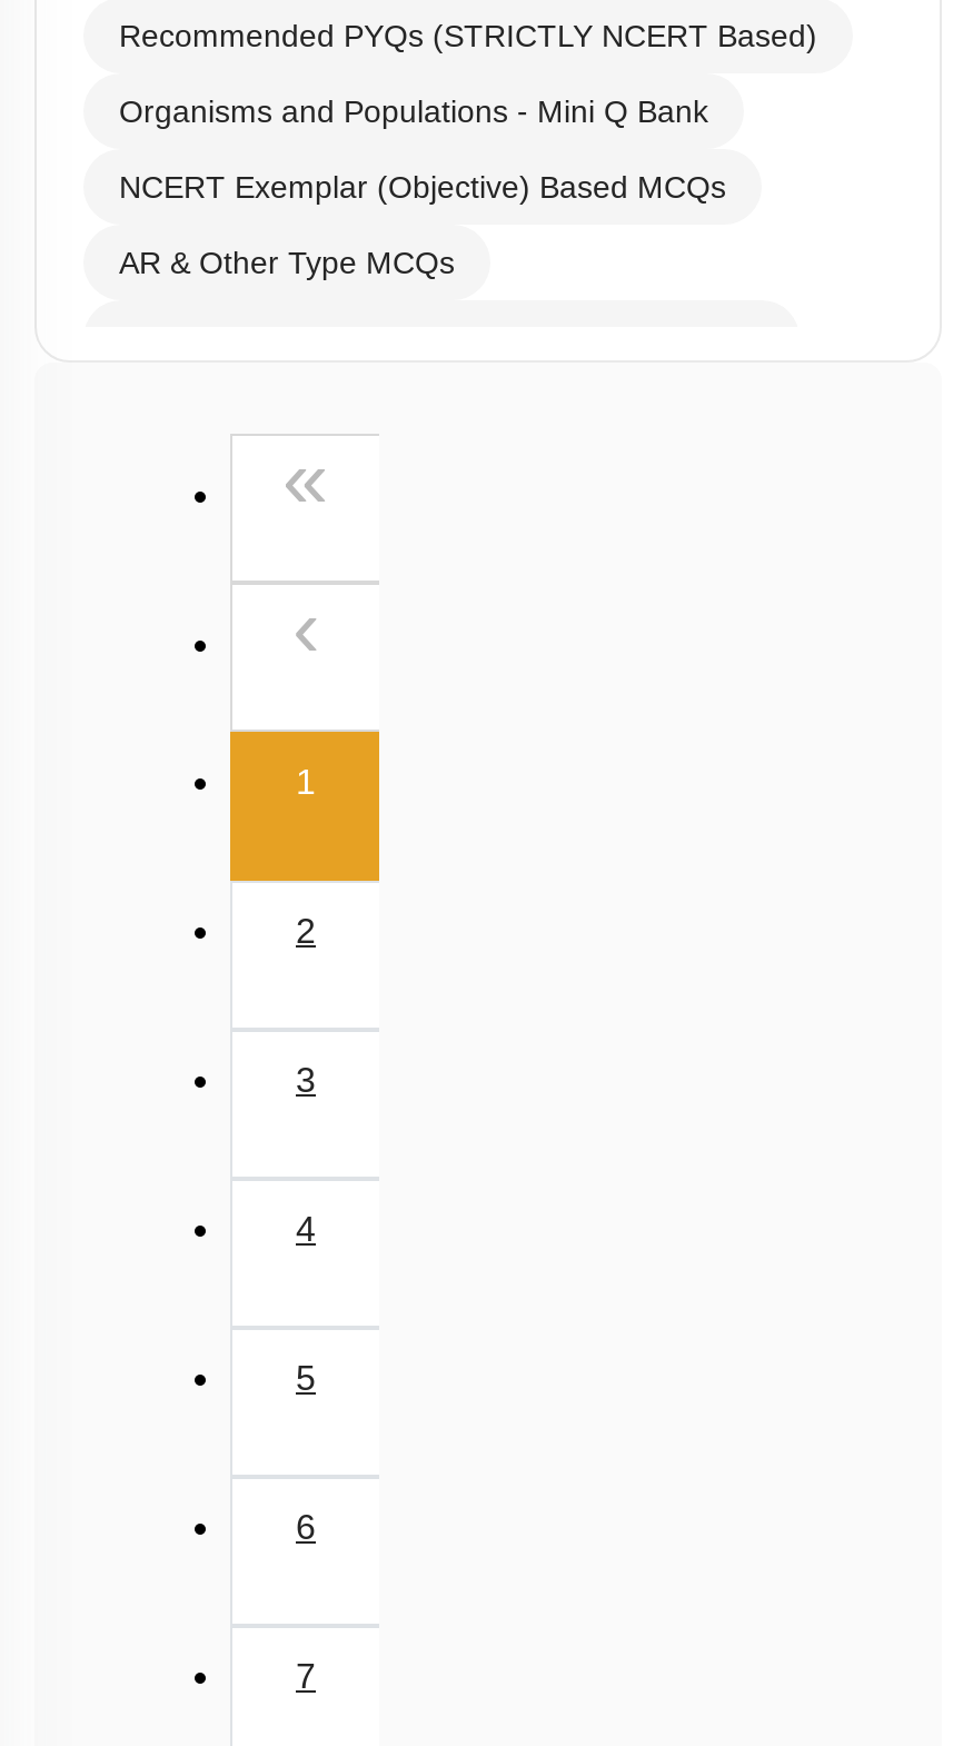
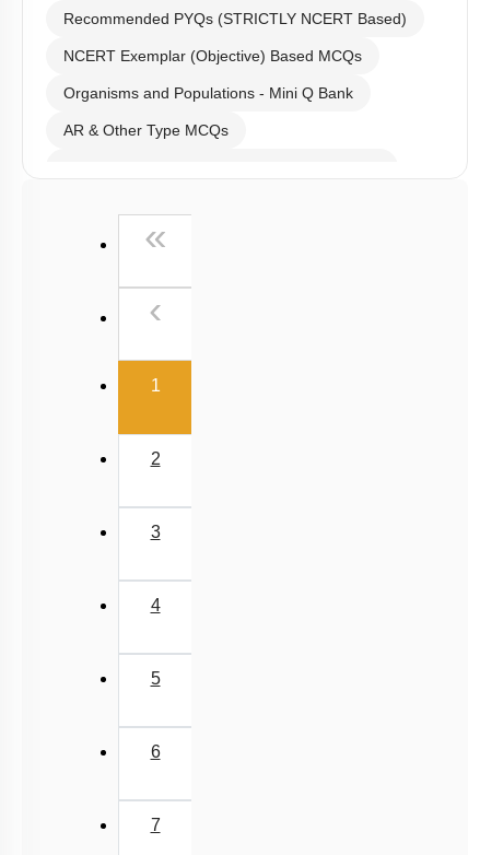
moved [119,96,708,131] -> [63,84,353,102]: Organisms and Populations - Mini Q Bank
moved [119,171,726,207] -> [63,47,362,65]: NCERT Exemplar (Objective) Based MCQs

